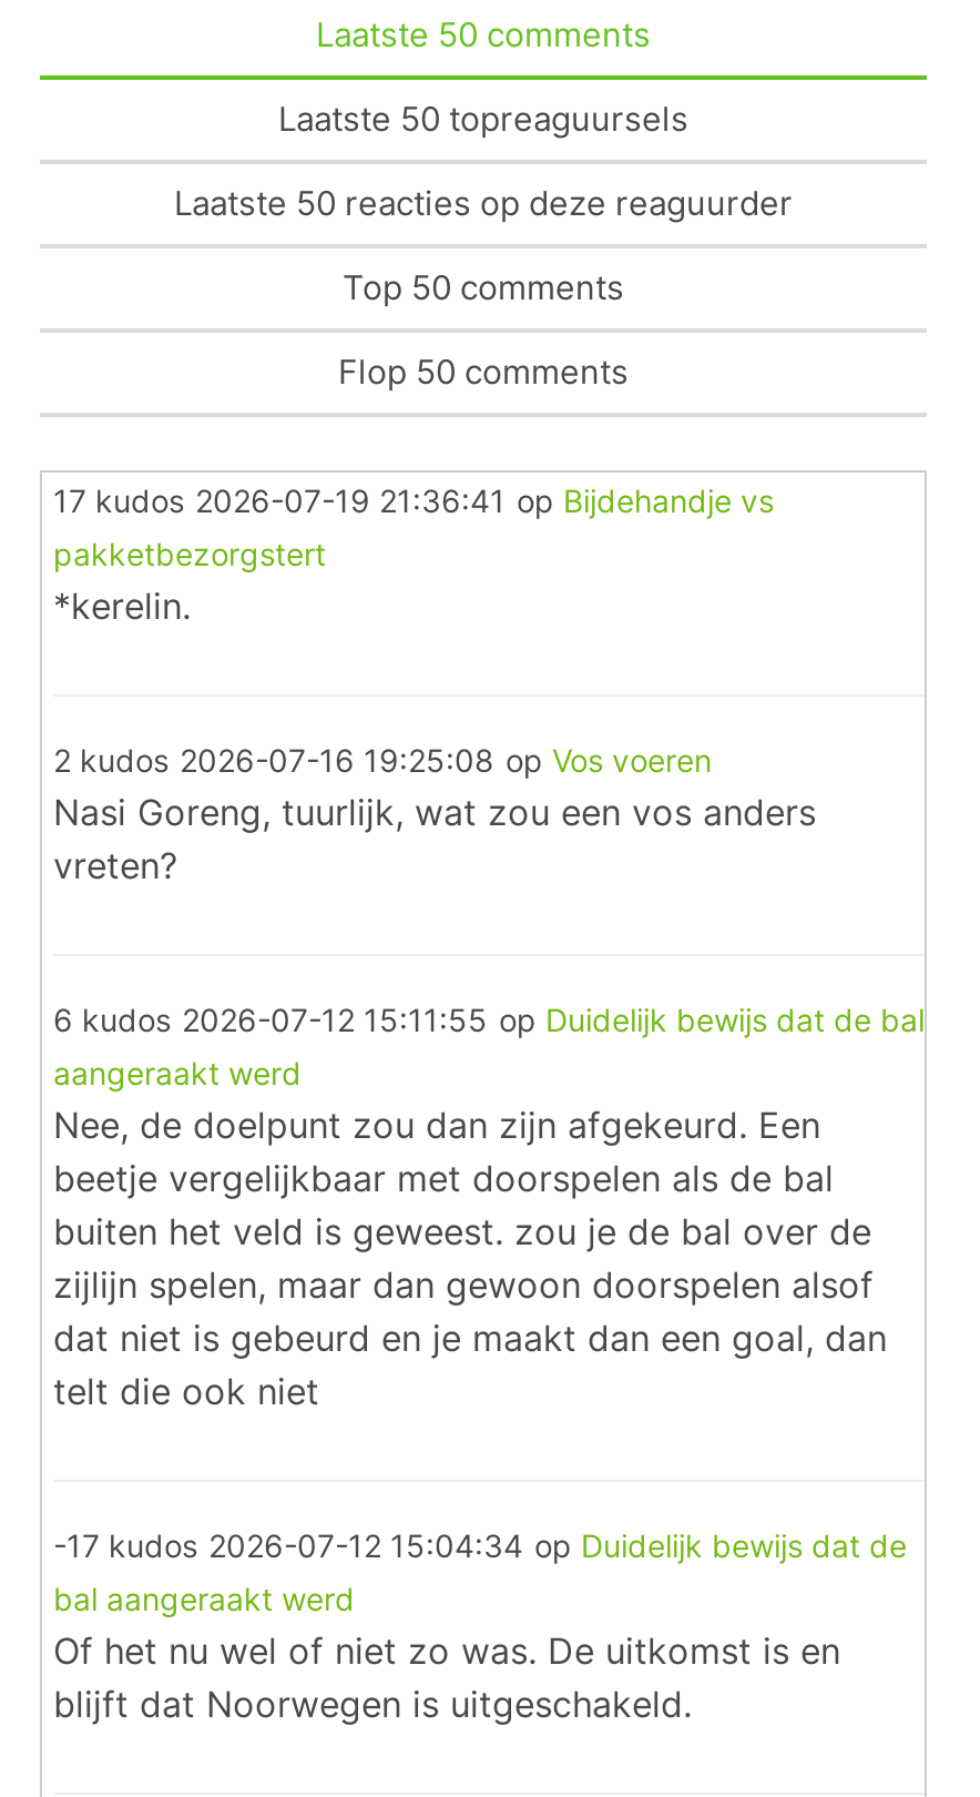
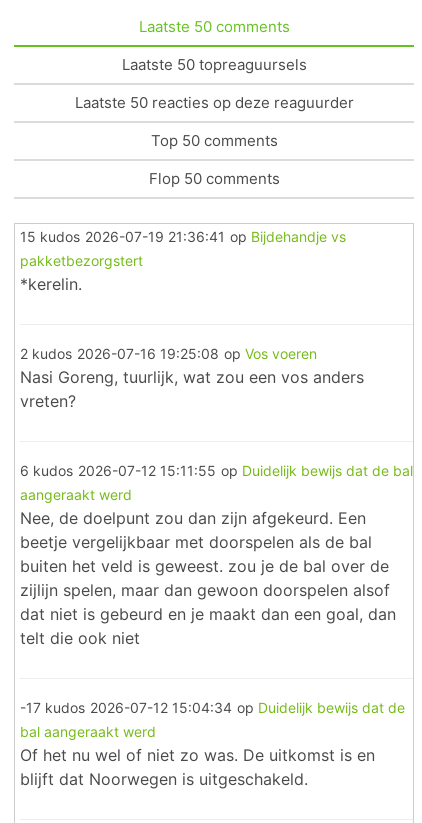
[53,481,774,519] 17 kudos 2026-07-19 21:36:41 op Bijdehandje vs -> [20,228,346,245] 15 kudos 2026-07-19 21:36:41 op Bijdehandje vs

